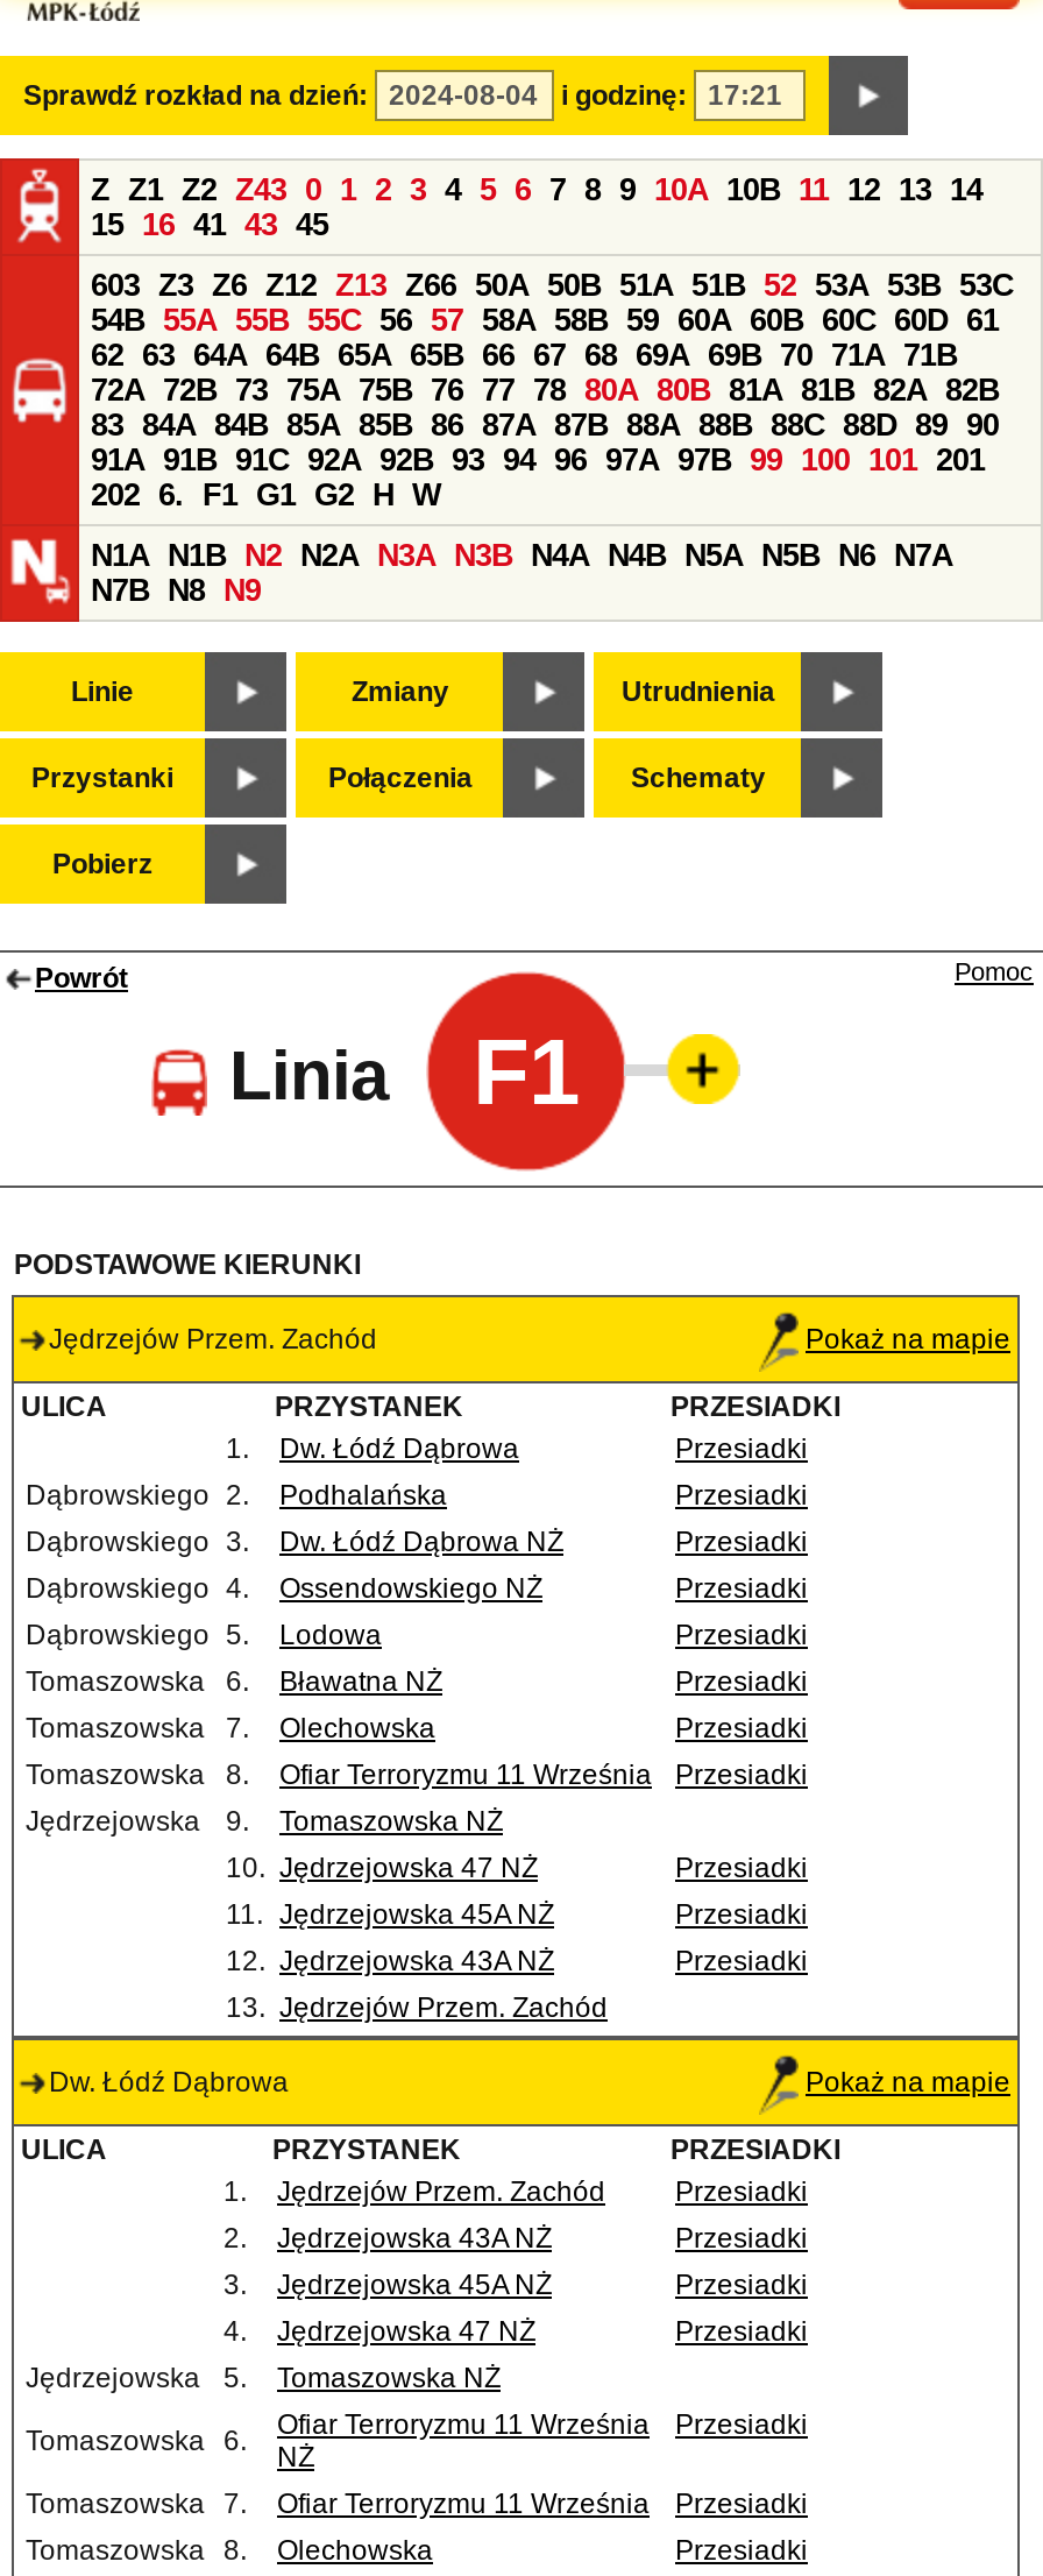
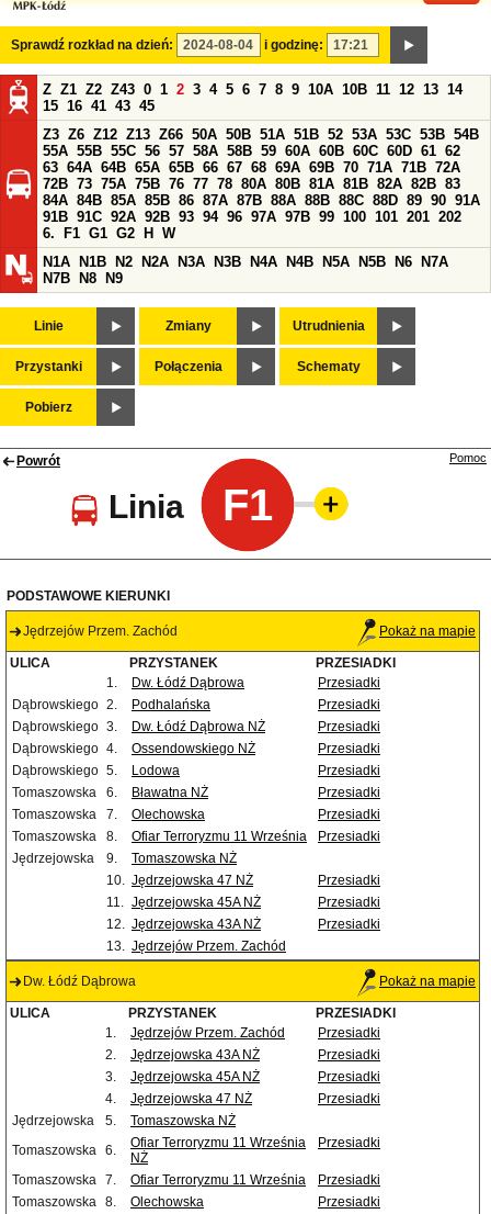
[91,268,1013,512] 603 Z3 Z6 Z12 Z13 Z66 50A 50B 51A 51B 52 53A 53B 53C | 54B 55A 55B 55C 56 57 58A 58B 59 60A 60B 60C 60D 61 | 62 63 64A 64B 65A 65B 66 67 68 69A 69B 70 71A 71B | 72A 72B 73 75A 75B 76 77 78 80A 80B 81A 81B 82A 82B | 83 84A 84B 85A 85B 86 87A 87B 88A 88B 88C 88D 89 90 | 91A 91B 91C 92A 92B 93 94 96 97A 97B 99 100 101 201 | 202 6. F1 G1 G2 H W -> [43,126,480,241] Z3 Z6 Z12 Z13 Z66 50A 50B 51A 51B 52 53A 53C 53B 54B | 55A 55B 55C 56 57 58A 58B 59 60A 60B 60C 60D 61 62 | 63 64A 64B 65A 65B 66 67 68 69A 69B 70 71A 71B 72A | 72B 73 75A 75B 76 77 78 80A 80B 81A 81B 82A 82B 83 | 84A 84B 85A 85B 86 87A 87B 88A 88B 88C 88D 89 90 91A | 91B 91C 92A 92B 93 94 96 97A 97B 99 100 101 201 202 | 6. F1 G1 G2 H W

